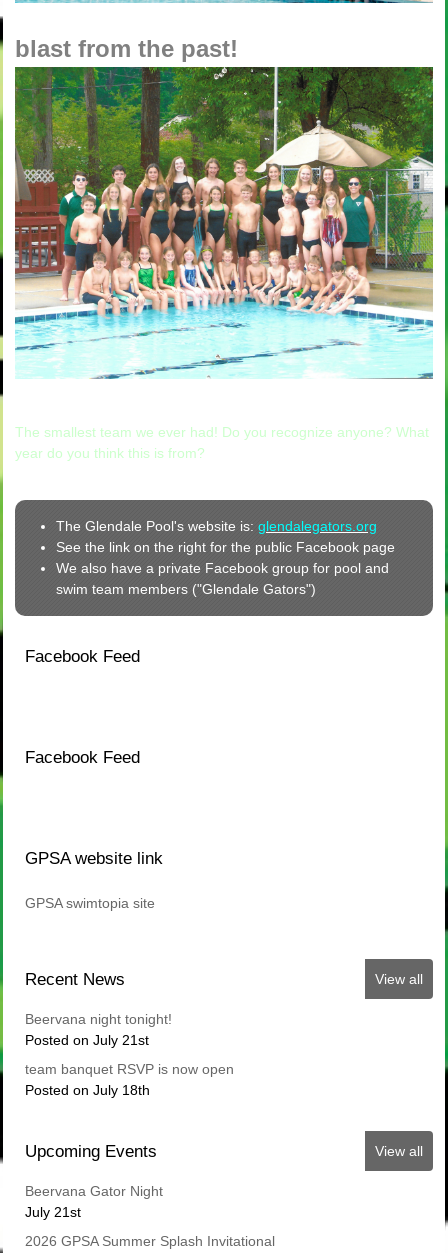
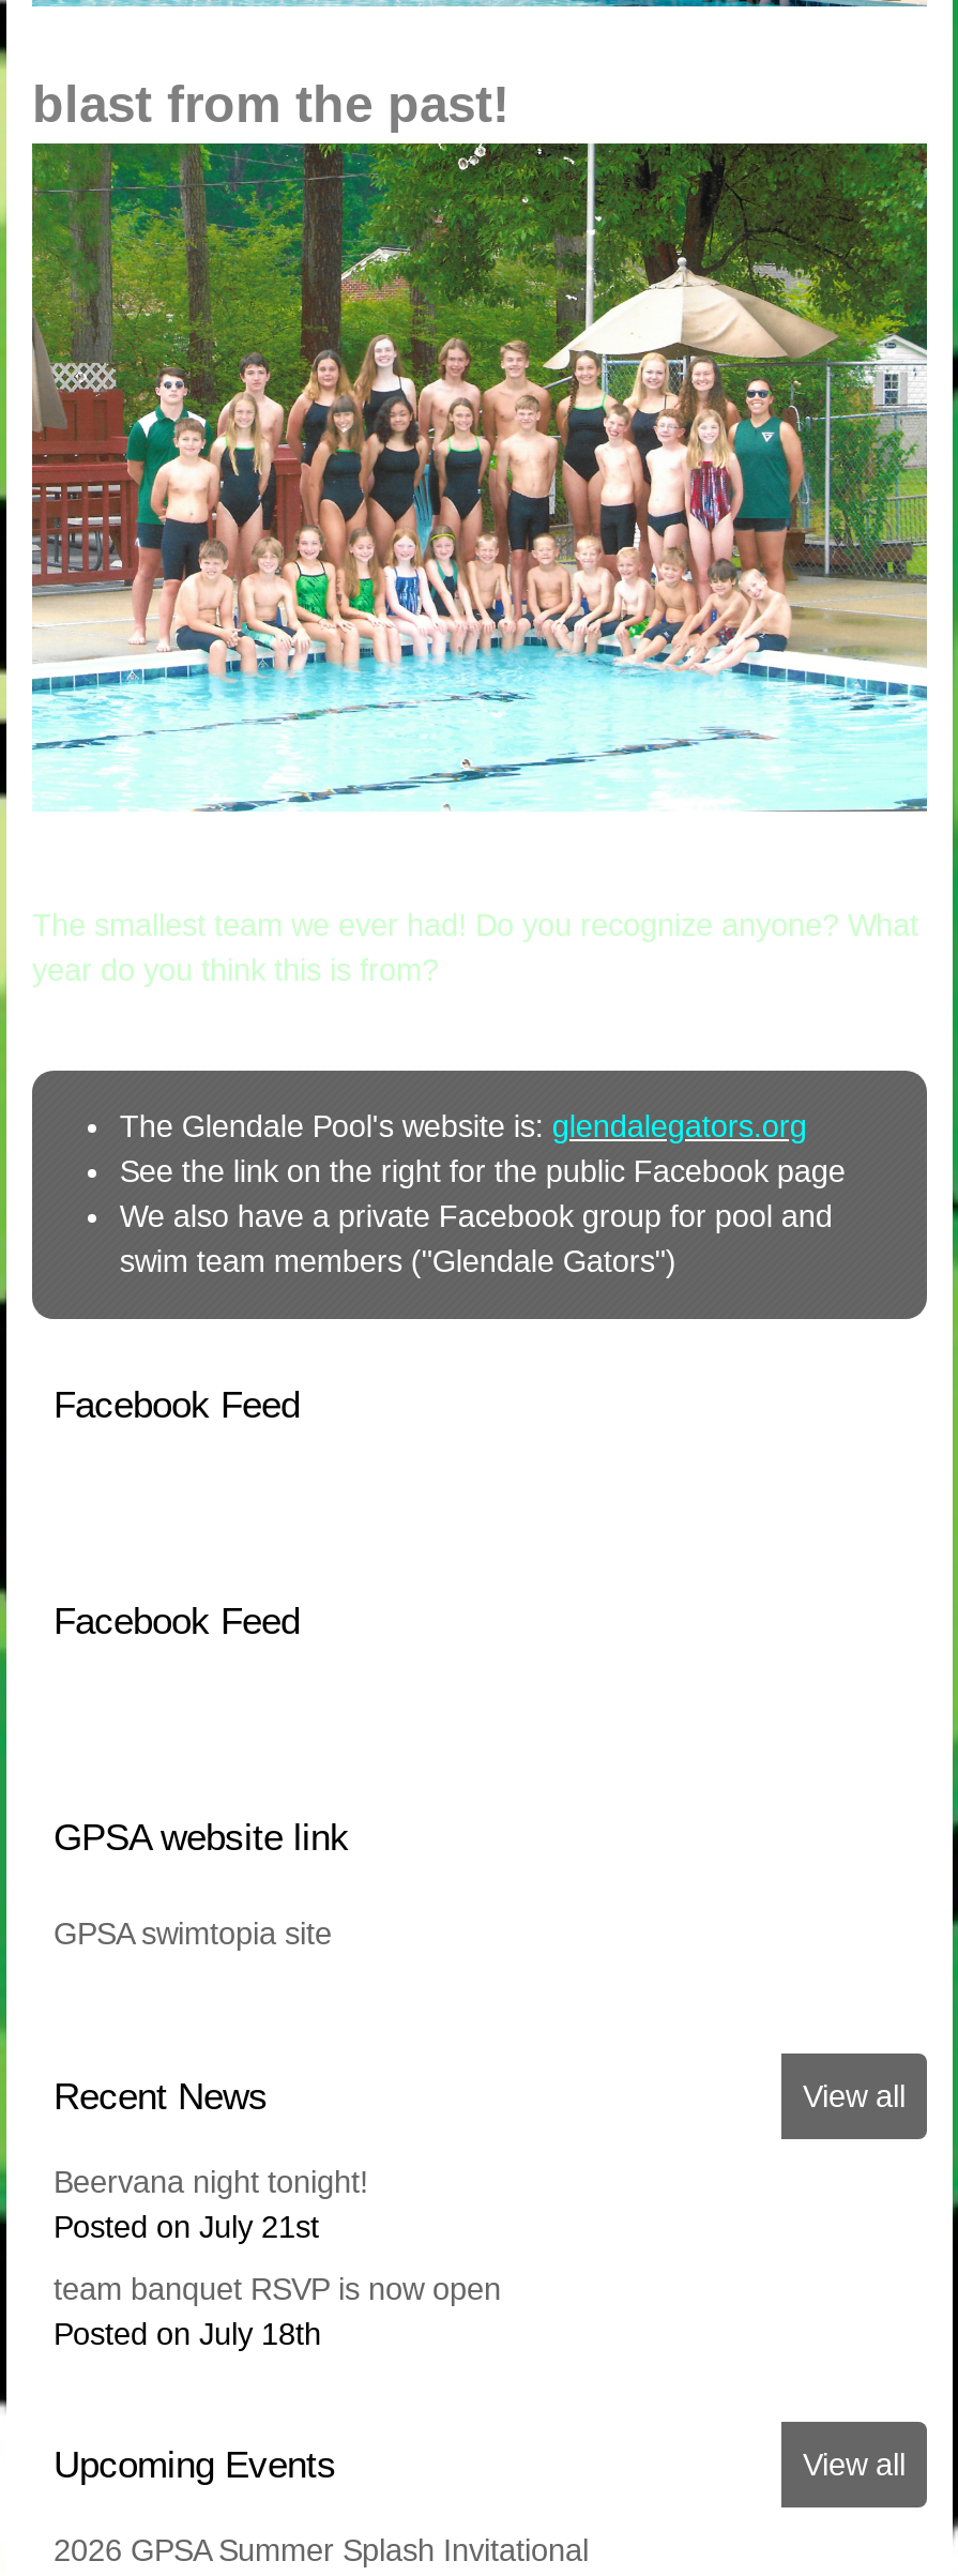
[25,1183,163,1220] Beervana Gator Night | July 21st -> none

